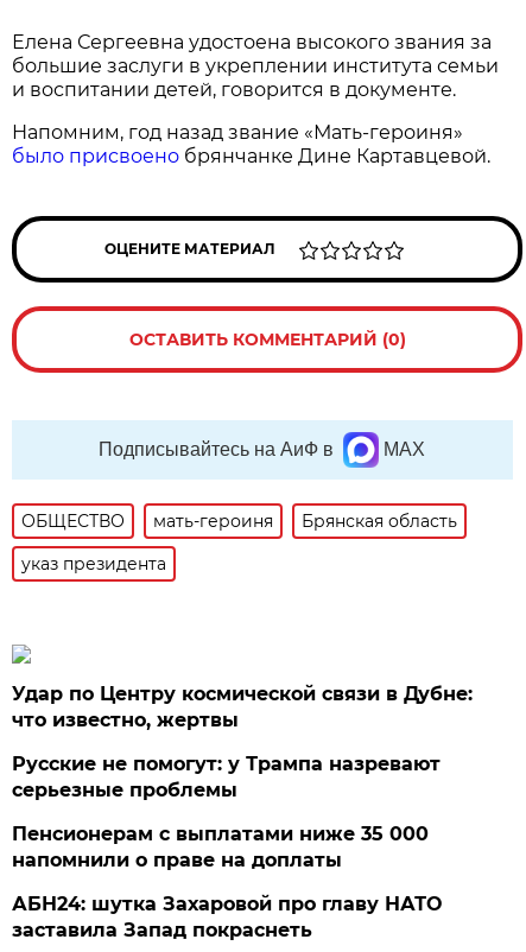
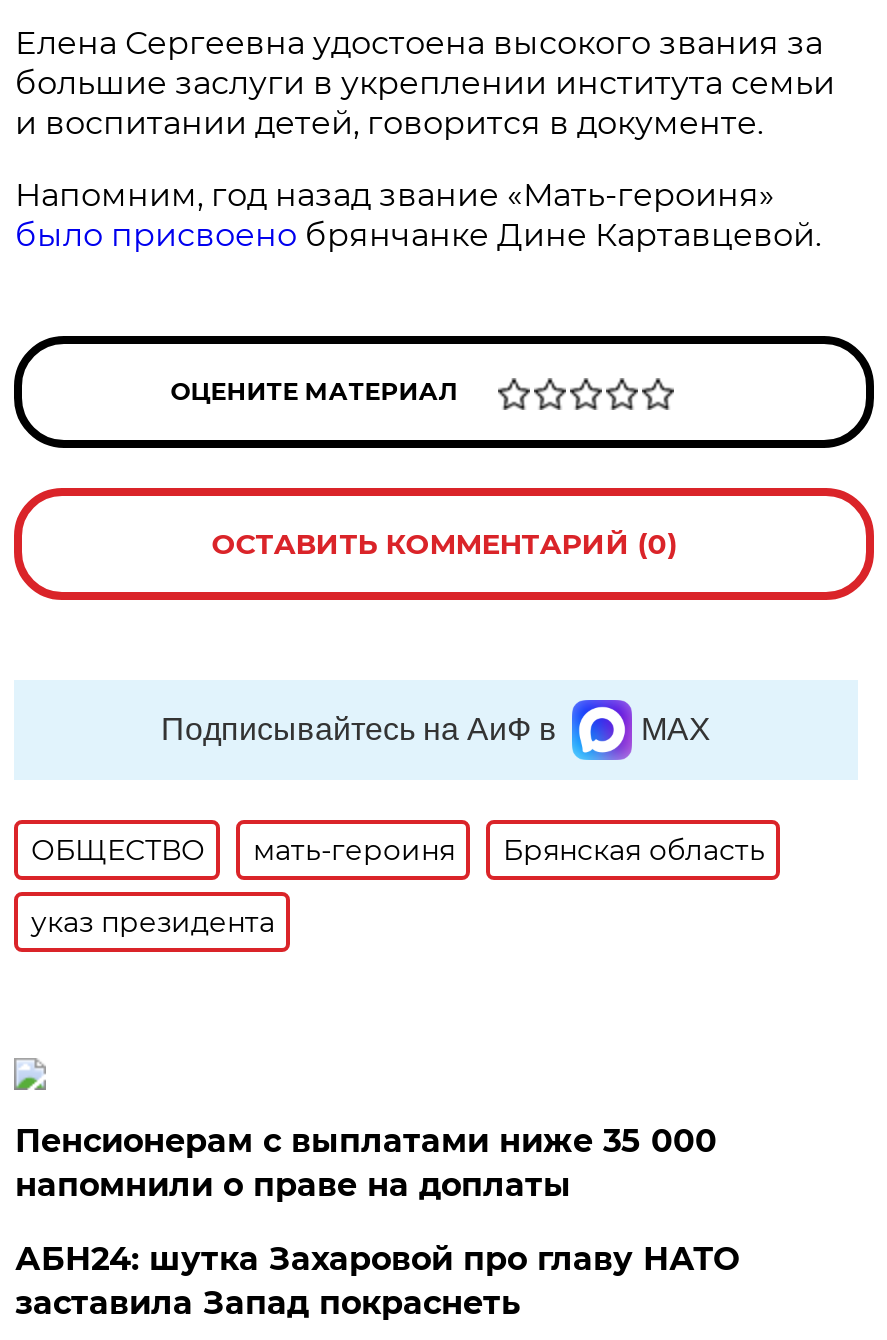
[12,683,473,801] Удар по Центру космической связи в Дубне: | что известно, жертвы | Русские не помогут: у Трампа назревают | серьезные проблемы -> none

